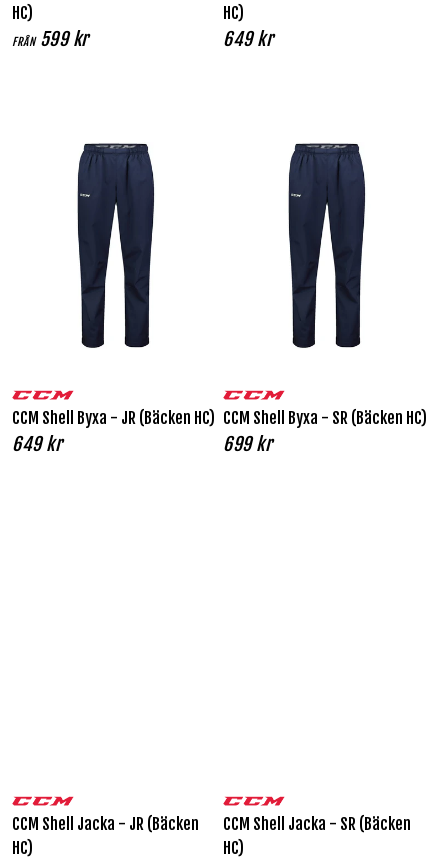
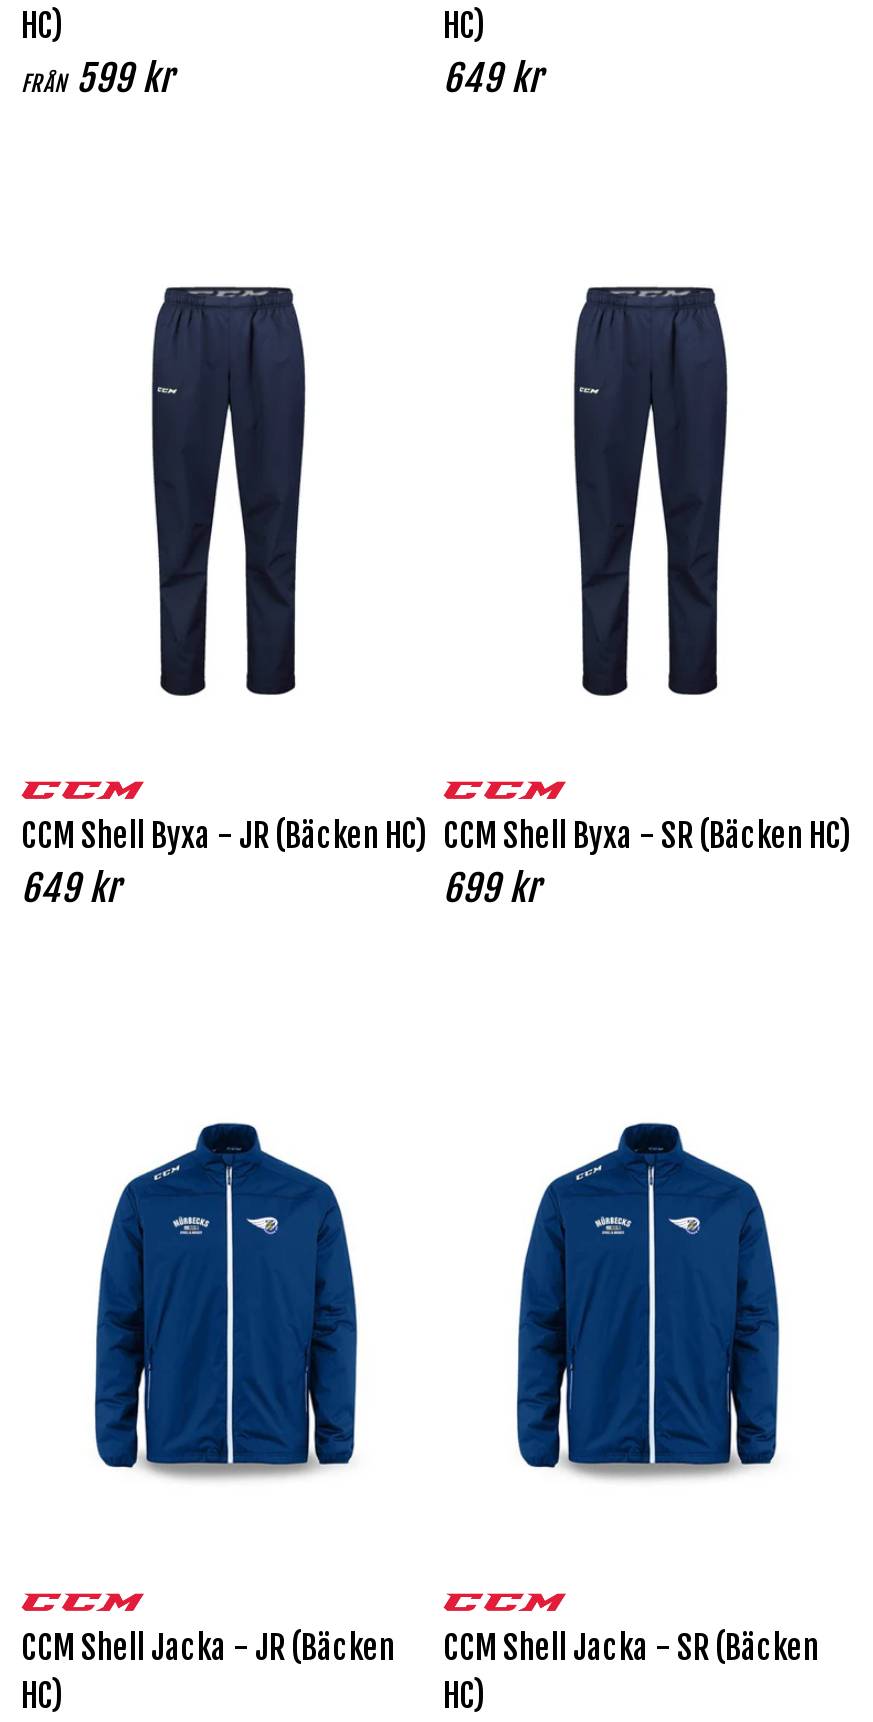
none -> [93,1120,359,1480] [image]
none -> [515,1120,781,1480] [image]

